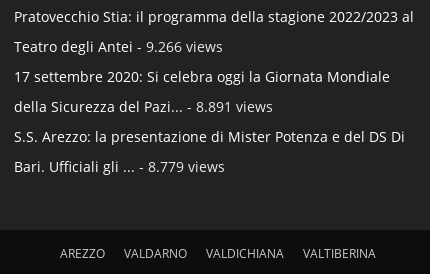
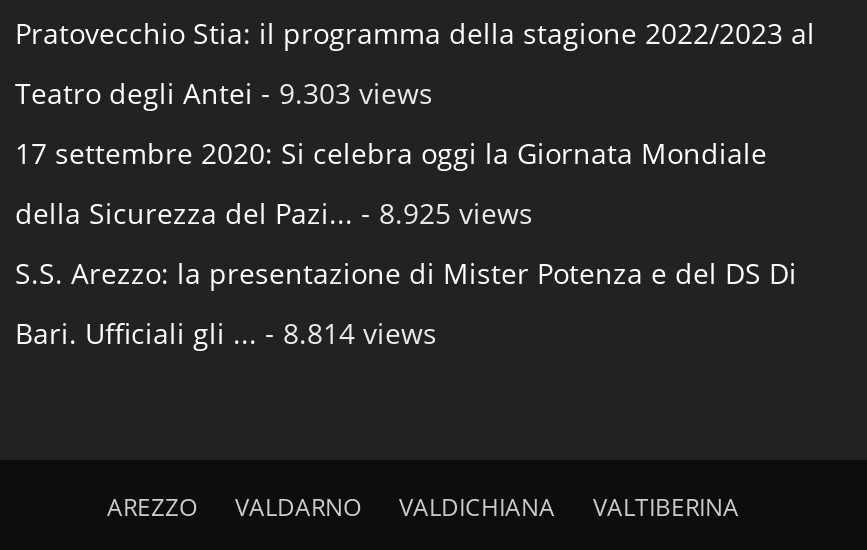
[14,37,223,56] Teatro degli Antei - 9.266 views -> [15,74,433,112] Teatro degli Antei - 9.303 views
[14,97,273,116] della Sicurezza del Pazi... - 8.891 views -> [15,194,533,232] della Sicurezza del Pazi... - 8.925 views
[14,157,225,176] Bari. Ufficiali gli ... - 8.779 views -> [15,314,437,352] Bari. Ufficiali gli ... - 8.814 views

